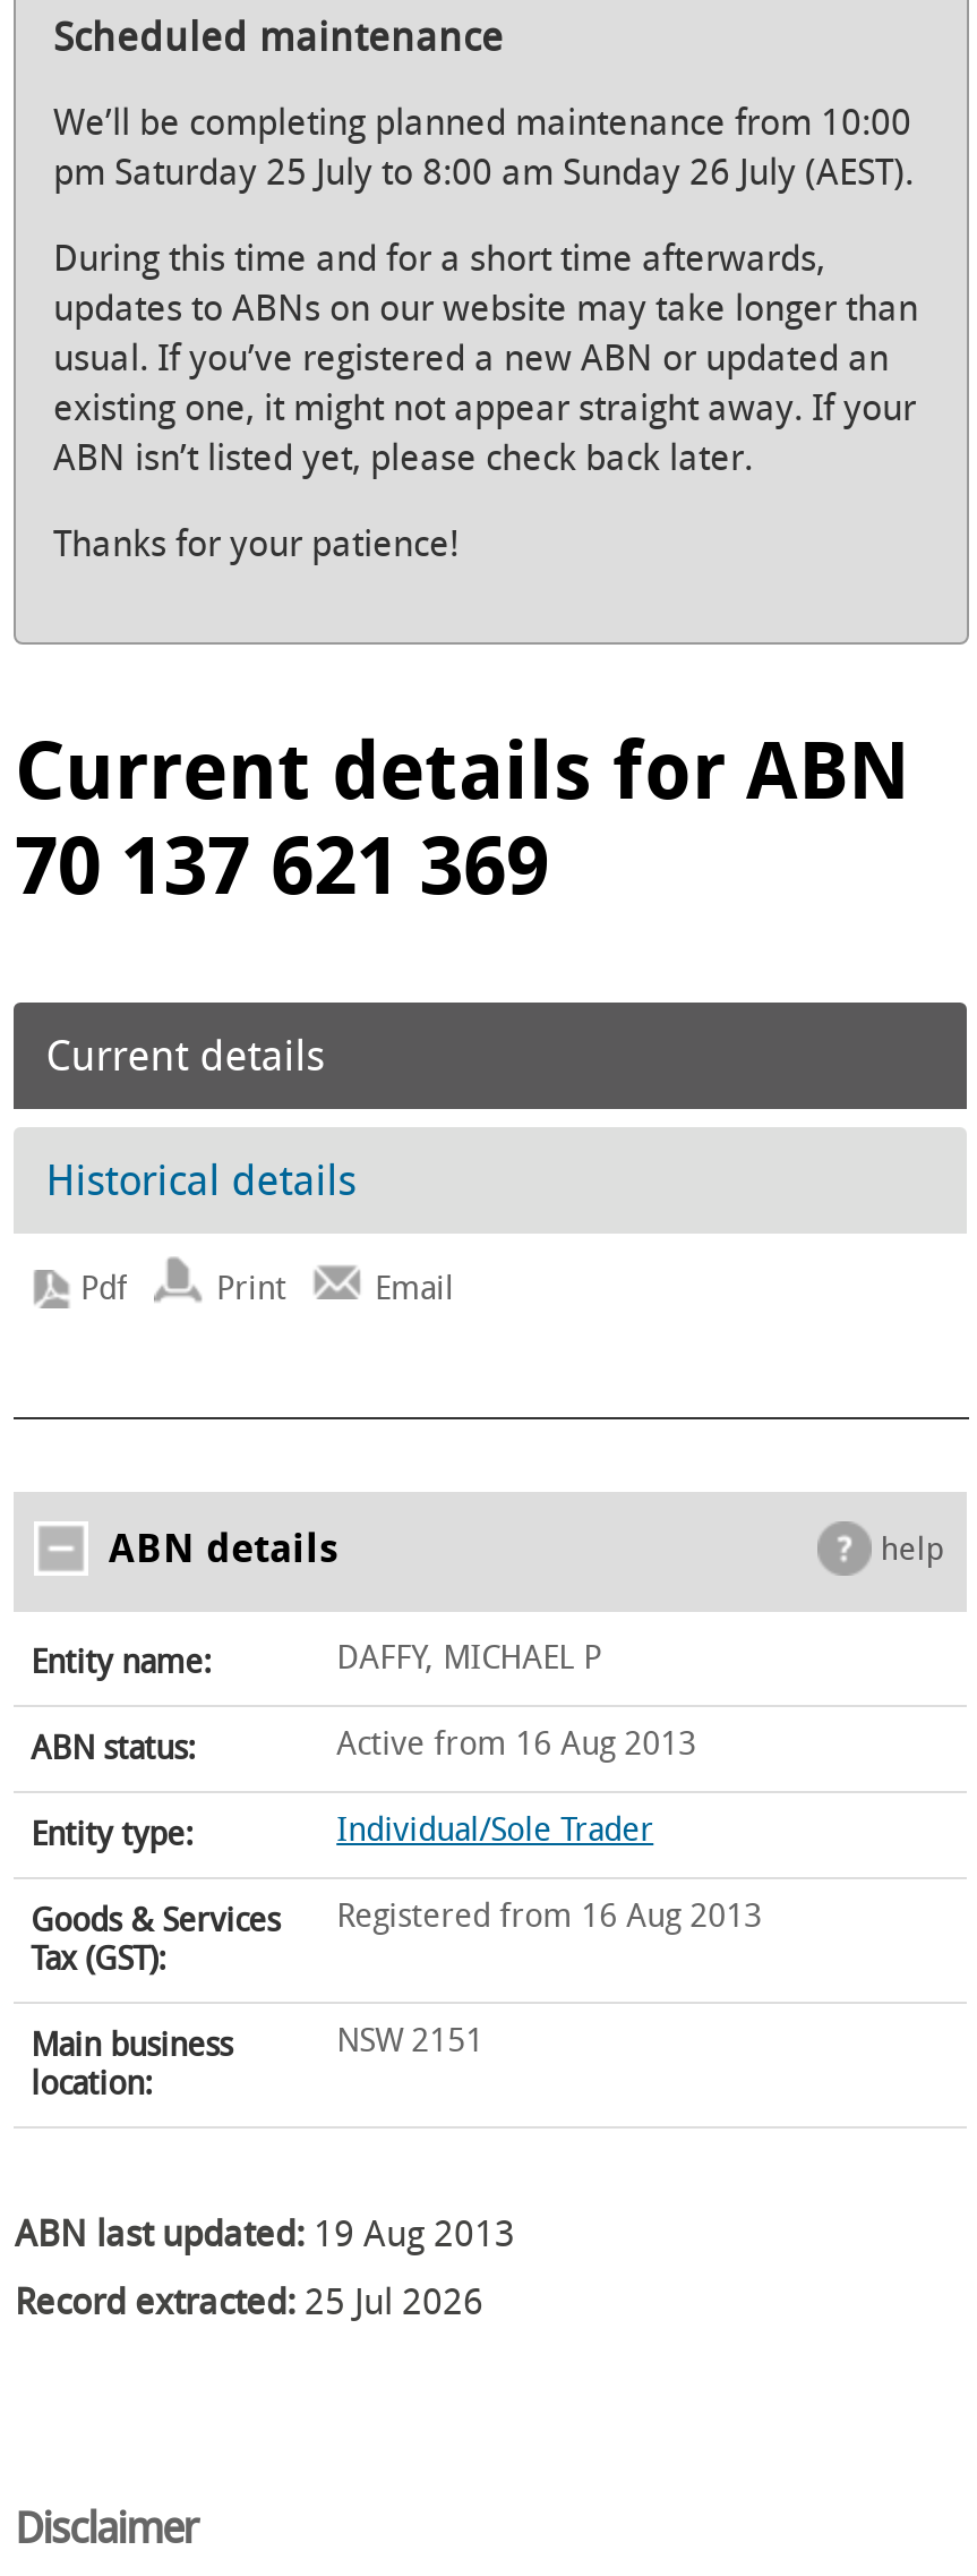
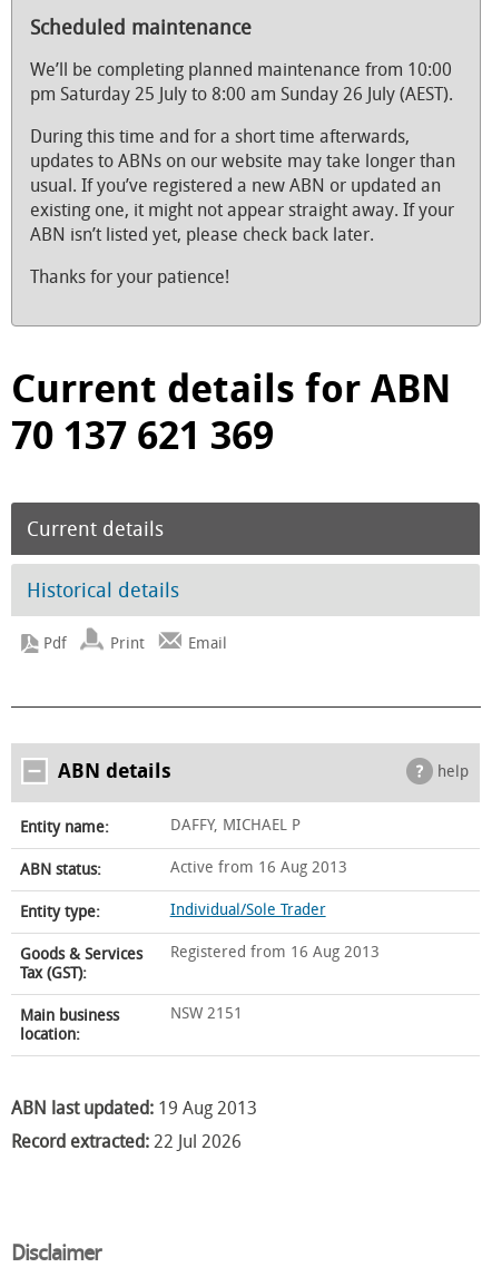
[14,2280,483,2323] Record extracted: 25 Jul 2026 -> [12,1131,242,1152] Record extracted: 22 Jul 2026

